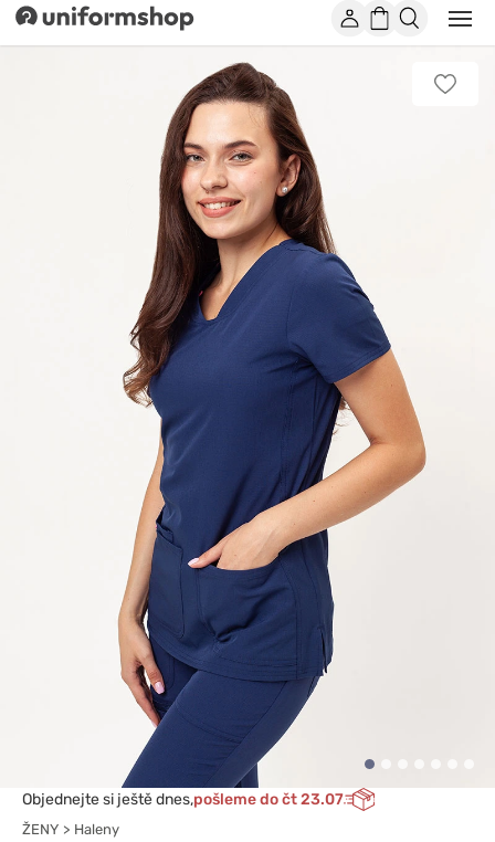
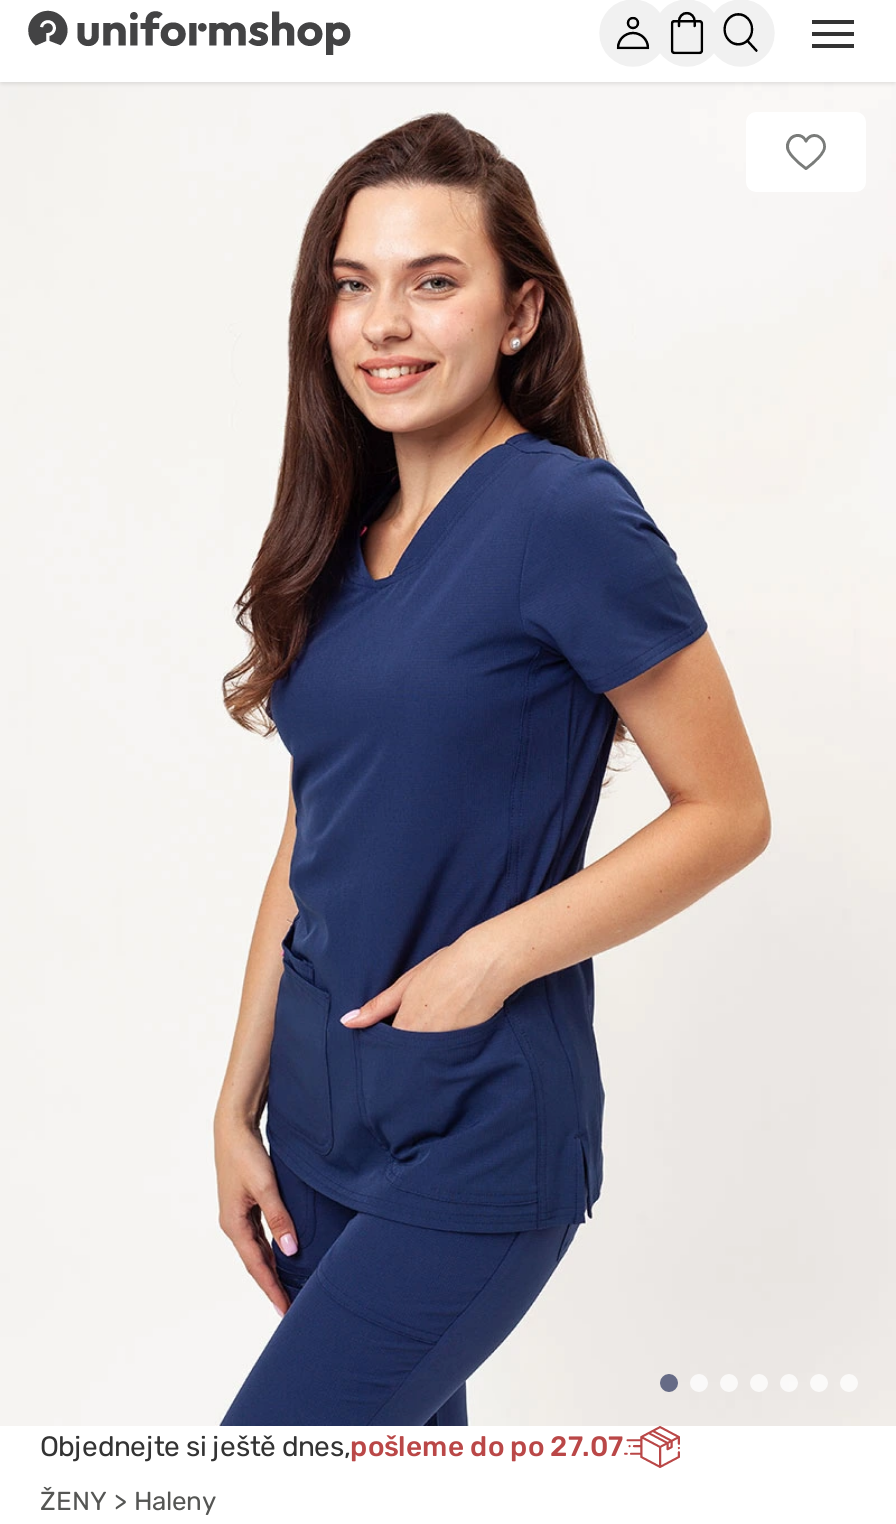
[22,790,344,809] Objednejte si ještě dnes,pošleme do čt 23.07 -> [40,1429,624,1463] Objednejte si ještě dnes,pošleme do po 27.07

